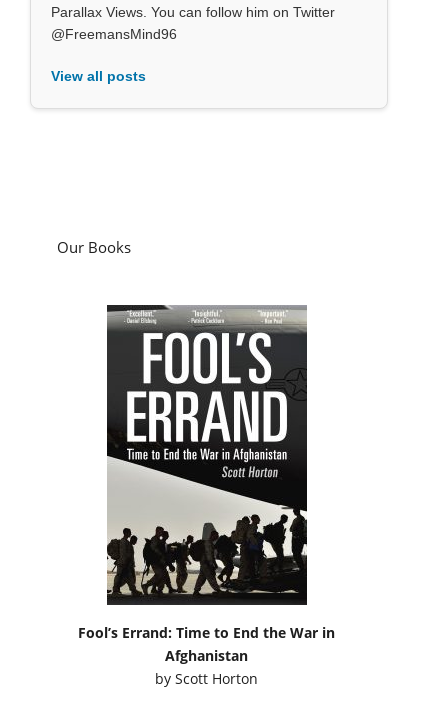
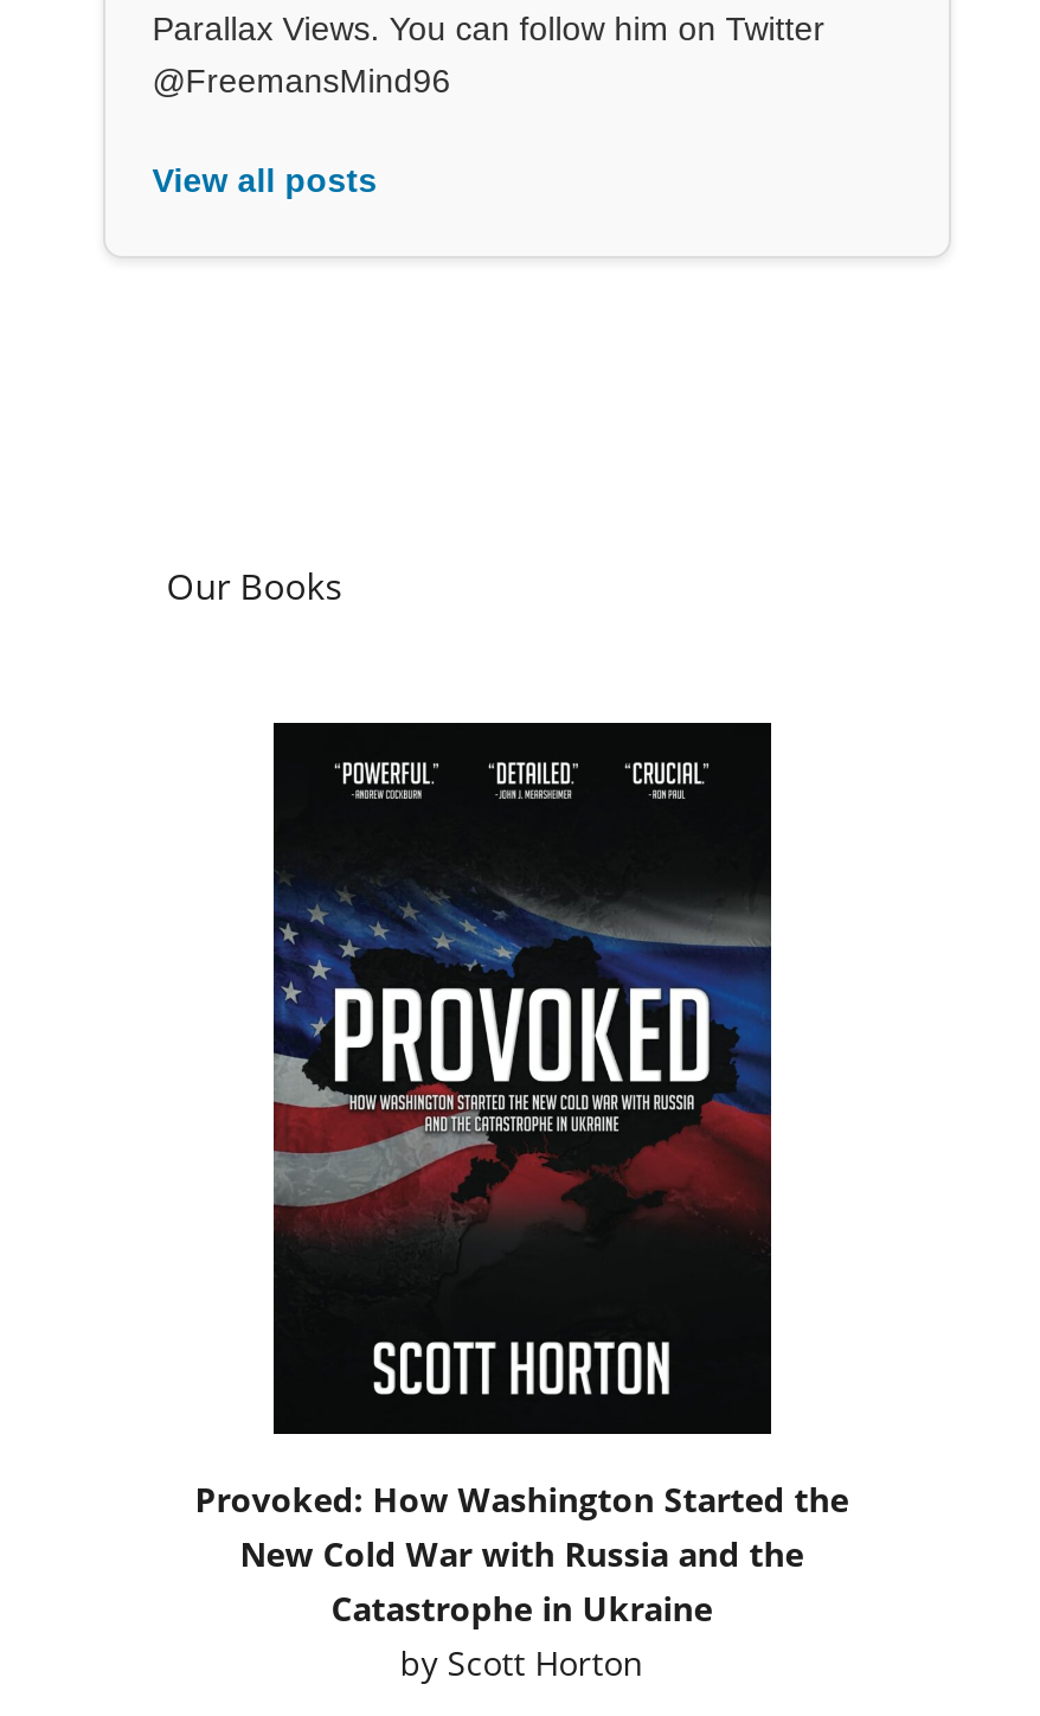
[78,305,335,665] [image] | Fool’s Errand: Time to End the War in | Afghanistan -> [195,721,849,1630] [image] | Provoked: How Washington Started the | New Cold War with Russia and the | Catastrophe in Ukraine

